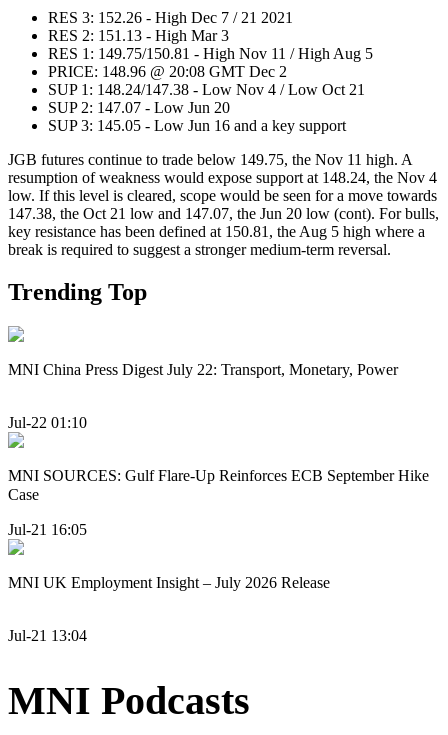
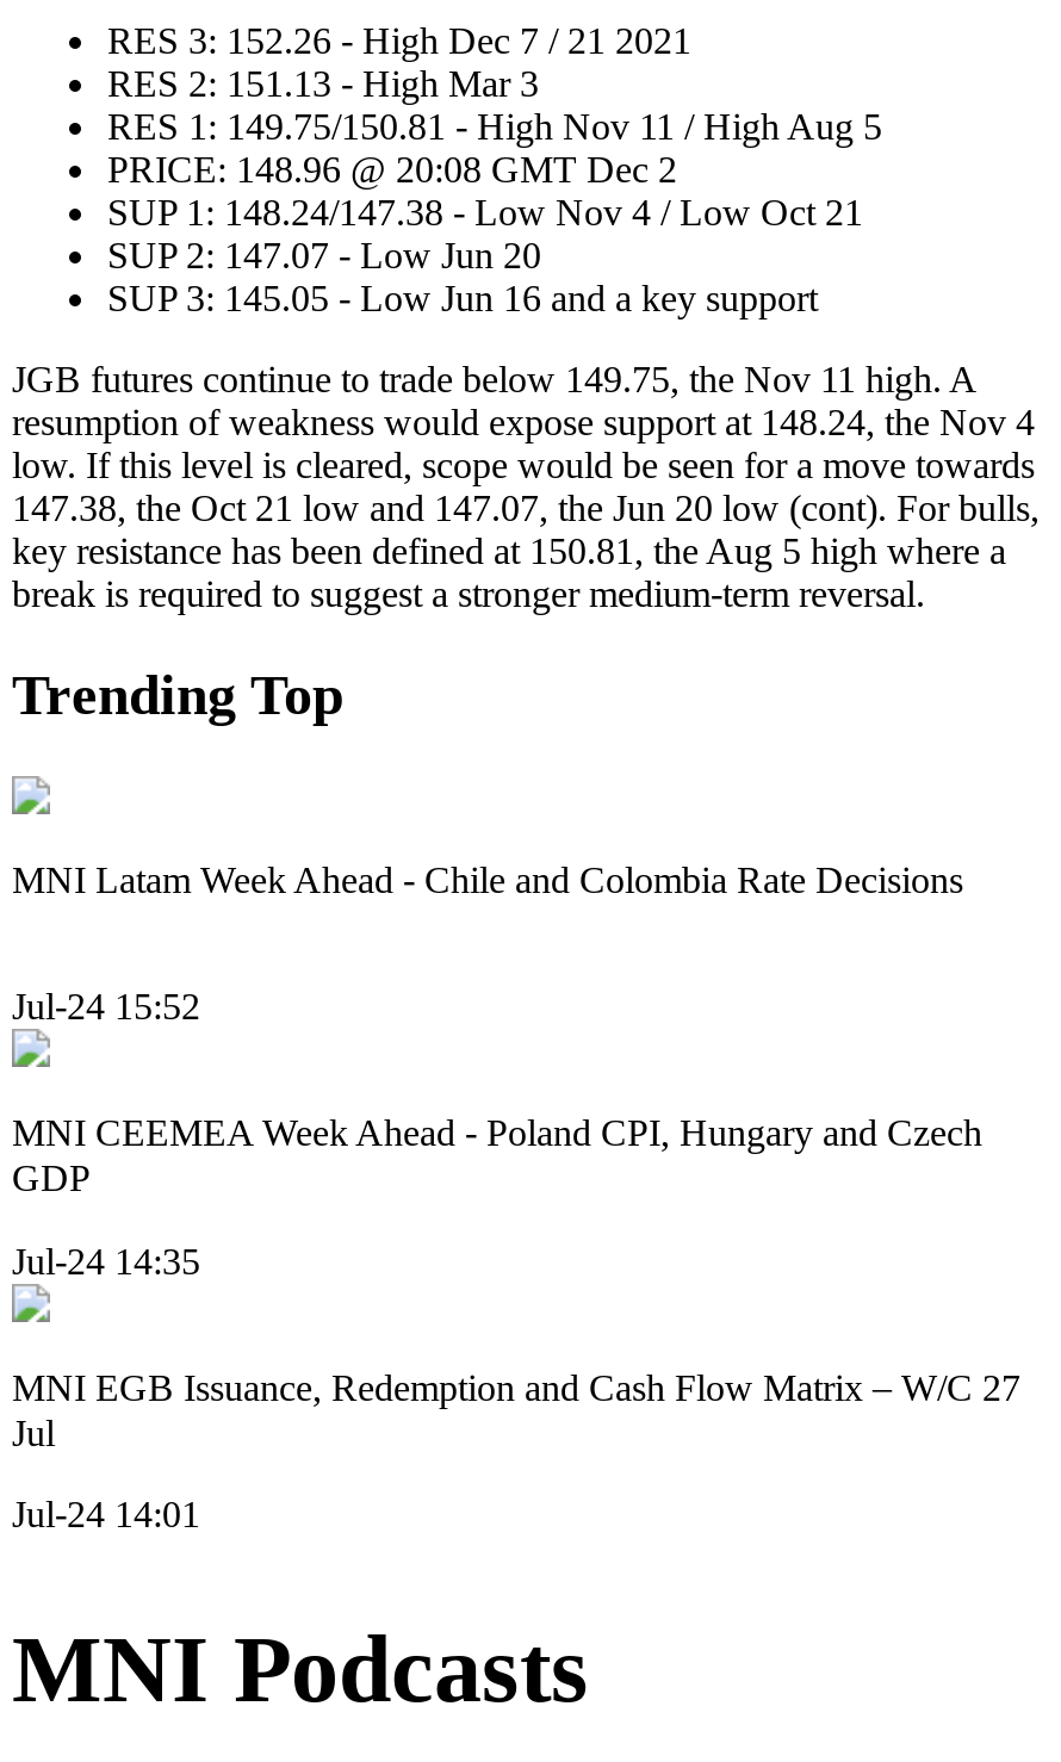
[8,361,398,378] MNI China Press Digest July 22: Transport, Monetary, Power -> [12,859,963,900] MNI Latam Week Ahead - Chile and Colombia Rate Decisions
[8,414,87,431] Jul-22 01:10 -> [12,986,200,1027] Jul-24 15:52
[8,467,429,503] MNI SOURCES: Gulf Flare-Up Reinforces ECB September Hike | Case -> [12,1113,982,1199] MNI CEEMEA Week Ahead - Poland CPI, Hungary and Czech | GDP
[8,521,87,538] Jul-21 16:05 -> [12,1240,200,1281] Jul-24 14:35
[8,574,330,591] MNI UK Employment Insight – July 2026 Release -> [12,1366,1020,1452] MNI EGB Issuance, Redemption and Cash Flow Matrix – W/C 27 | Jul
[8,627,87,644] Jul-21 13:04 -> [12,1494,200,1534] Jul-24 14:01

